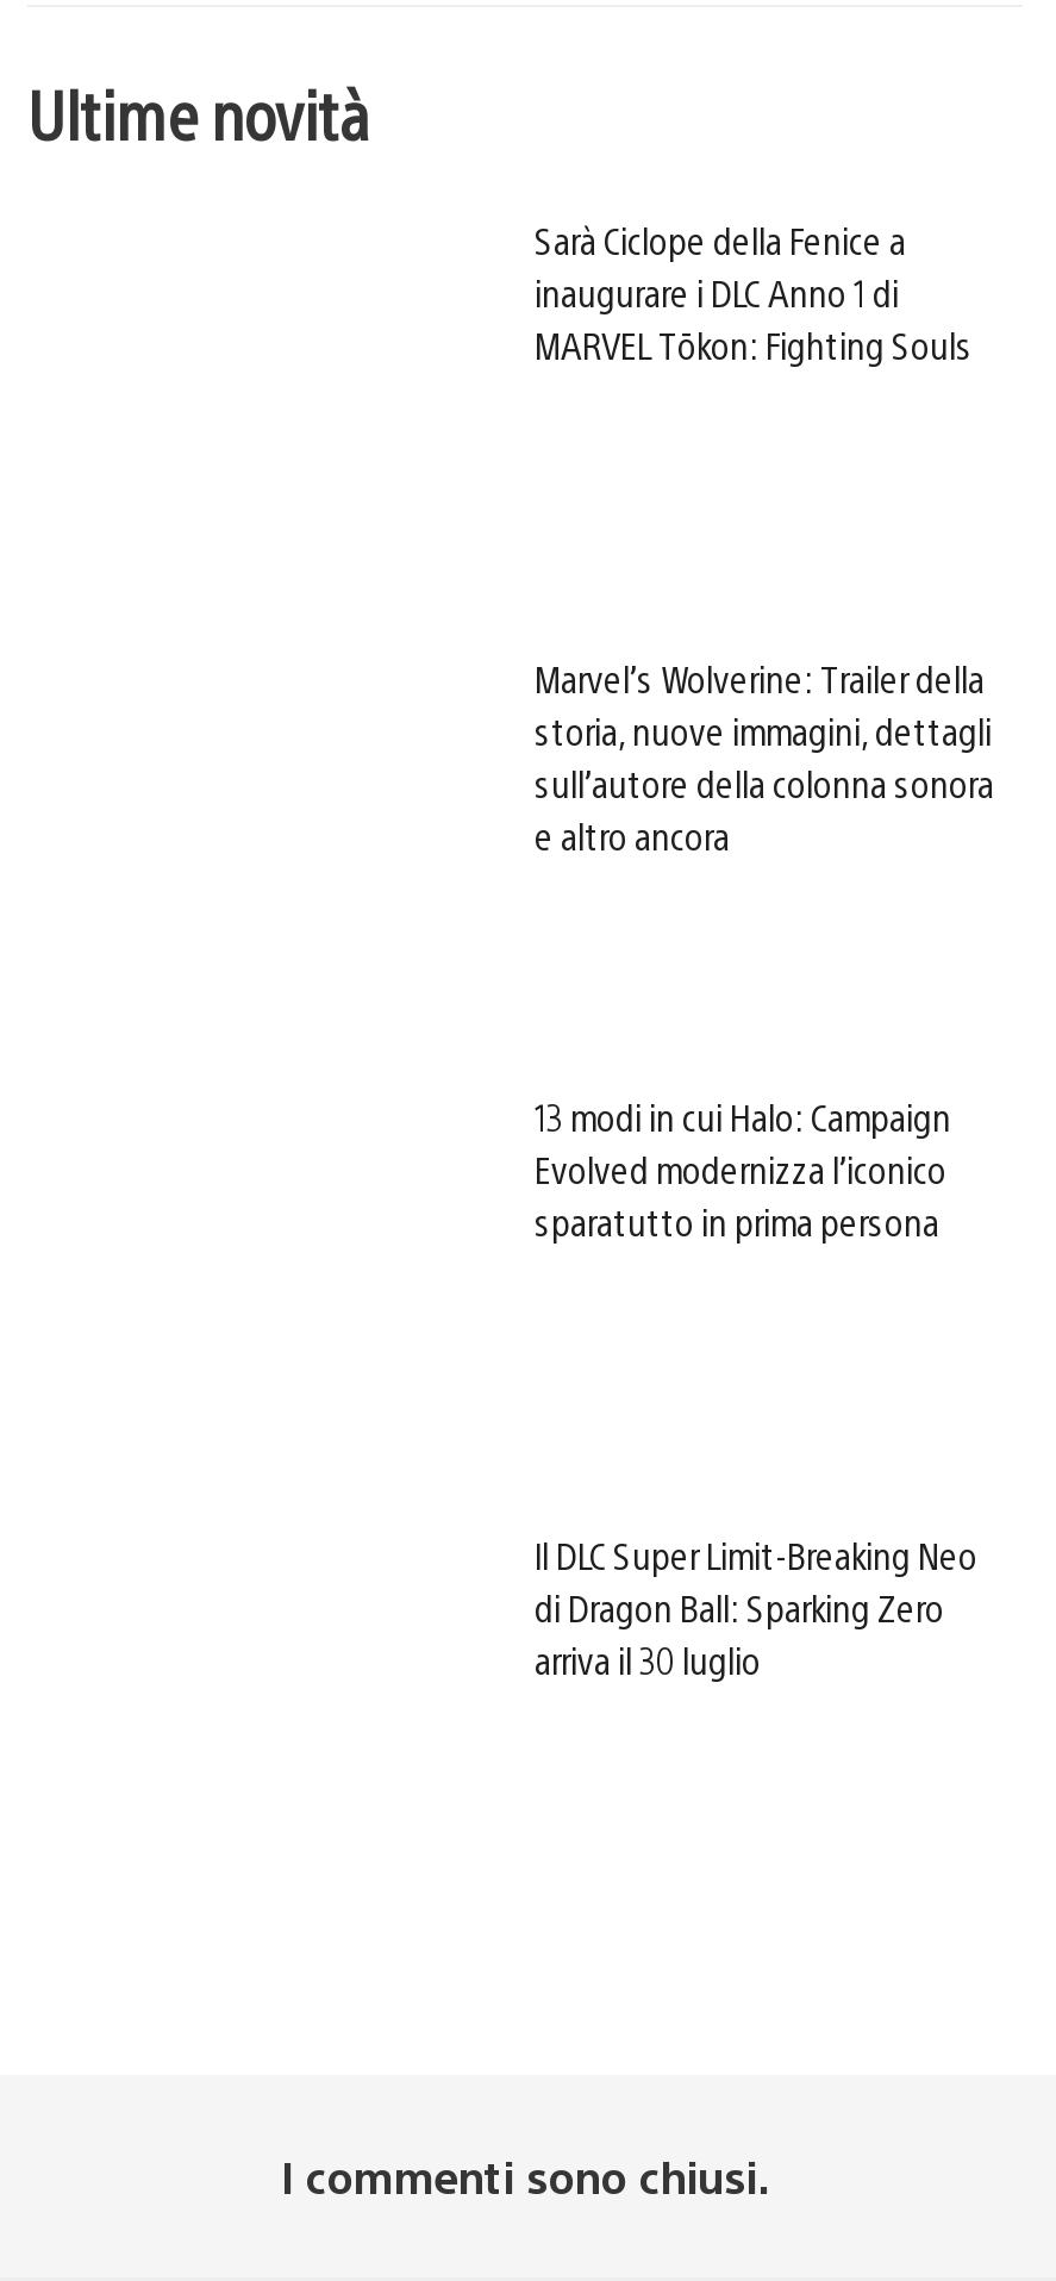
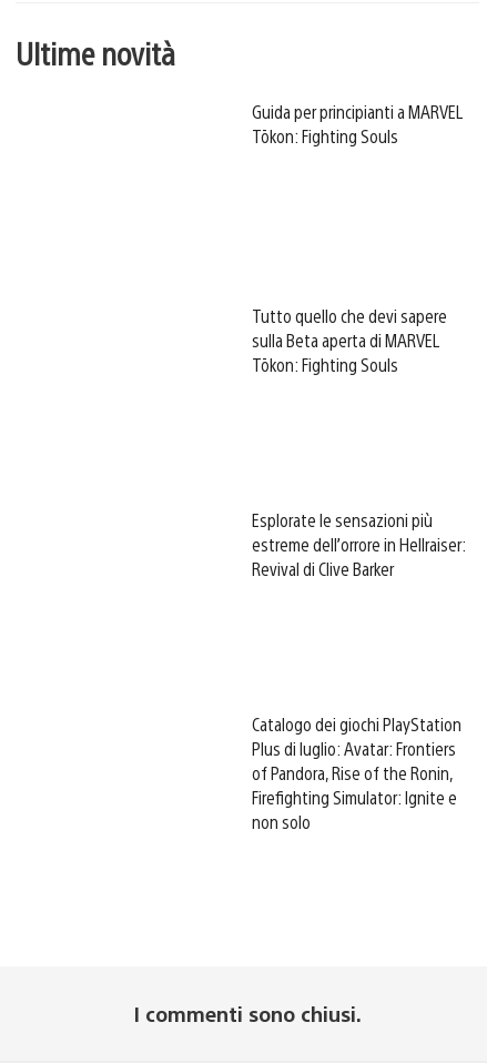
[535,214,973,369] Sarà Ciclope della Fenice a | inaugurare i DLC Anno 1 di | MARVEL Tōkon: Fighting Souls -> [252,100,463,147] Guida per principianti a MARVEL | Tōkon: Fighting Souls
[535,652,994,860] Marvel’s Wolverine: Trailer della | storia, nuove immagini, dettagli | sull’autore della colonna sonora | e altro ancora -> [252,304,447,376] Tutto quello che devi sapere | sulla Beta aperta di MARVEL | Tōkon: Fighting Souls
[535,1091,951,1245] 13 modi in cui Halo: Campaign | Evolved modernizza l’iconico | sparatutto in prima persona -> [252,508,466,580] Esplorate le sensazioni più | estreme dell’orrore in Hellraiser: | Revival di Clive Barker
[535,1529,977,1684] Il DLC Super Limit-Breaking Neo | di Dragon Ball: Sparking Zero | arriva il 30 luglio -> [252,712,461,833] Catalogo dei giochi PlayStation | Plus di luglio: Avatar: Frontiers | of Pandora, Rise of the Ronin, | Firefighting Simulator: Ignite e | non solo

